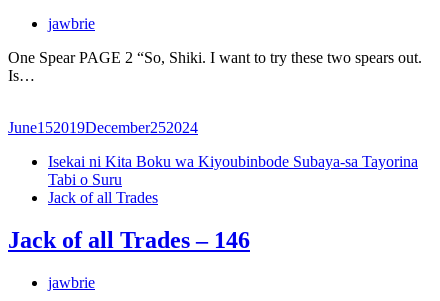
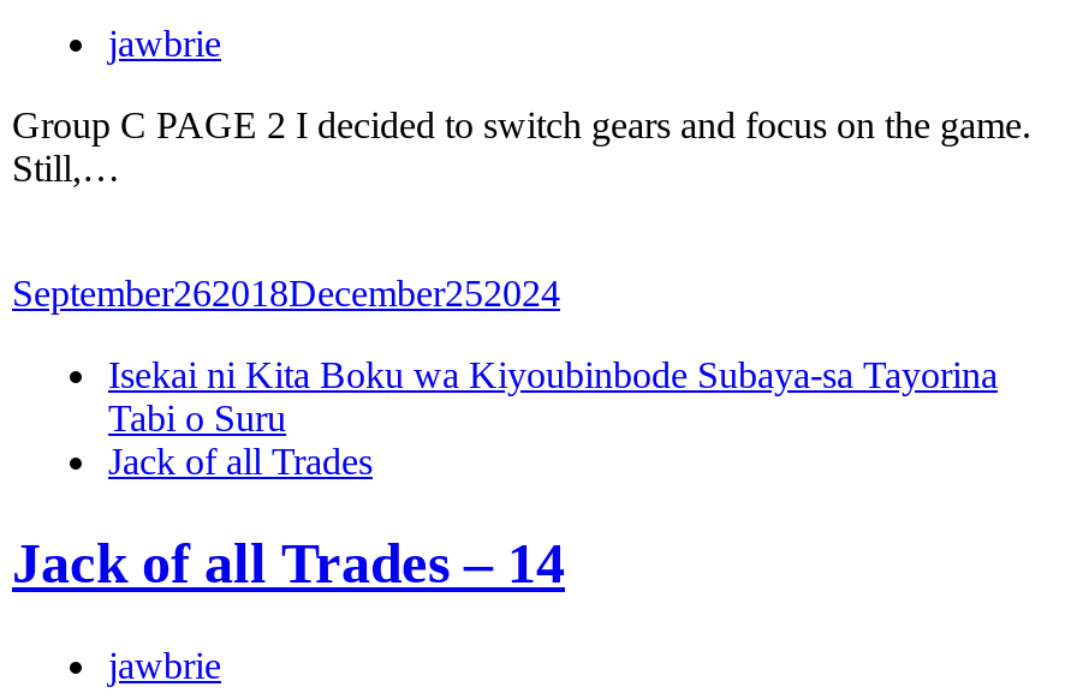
[8,49,422,84] One Spear PAGE 2 “So, Shiki. I want to try these two spears out. | Is… -> [12,105,1031,189] Group C PAGE 2 I decided to switch gears and focus on the game. | Still,…
[8,119,198,136] June152019December252024 -> [12,273,560,314] September262018December252024
[8,227,250,253] Jack of all Trades – 146 -> [12,533,565,595] Jack of all Trades – 14

